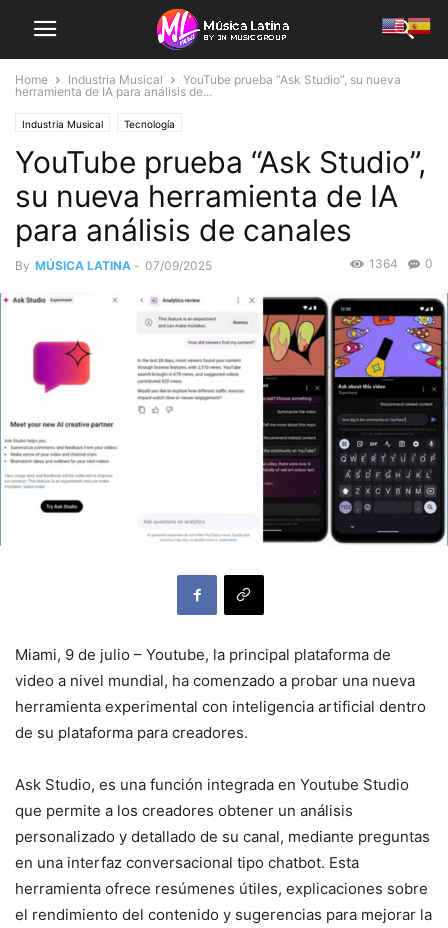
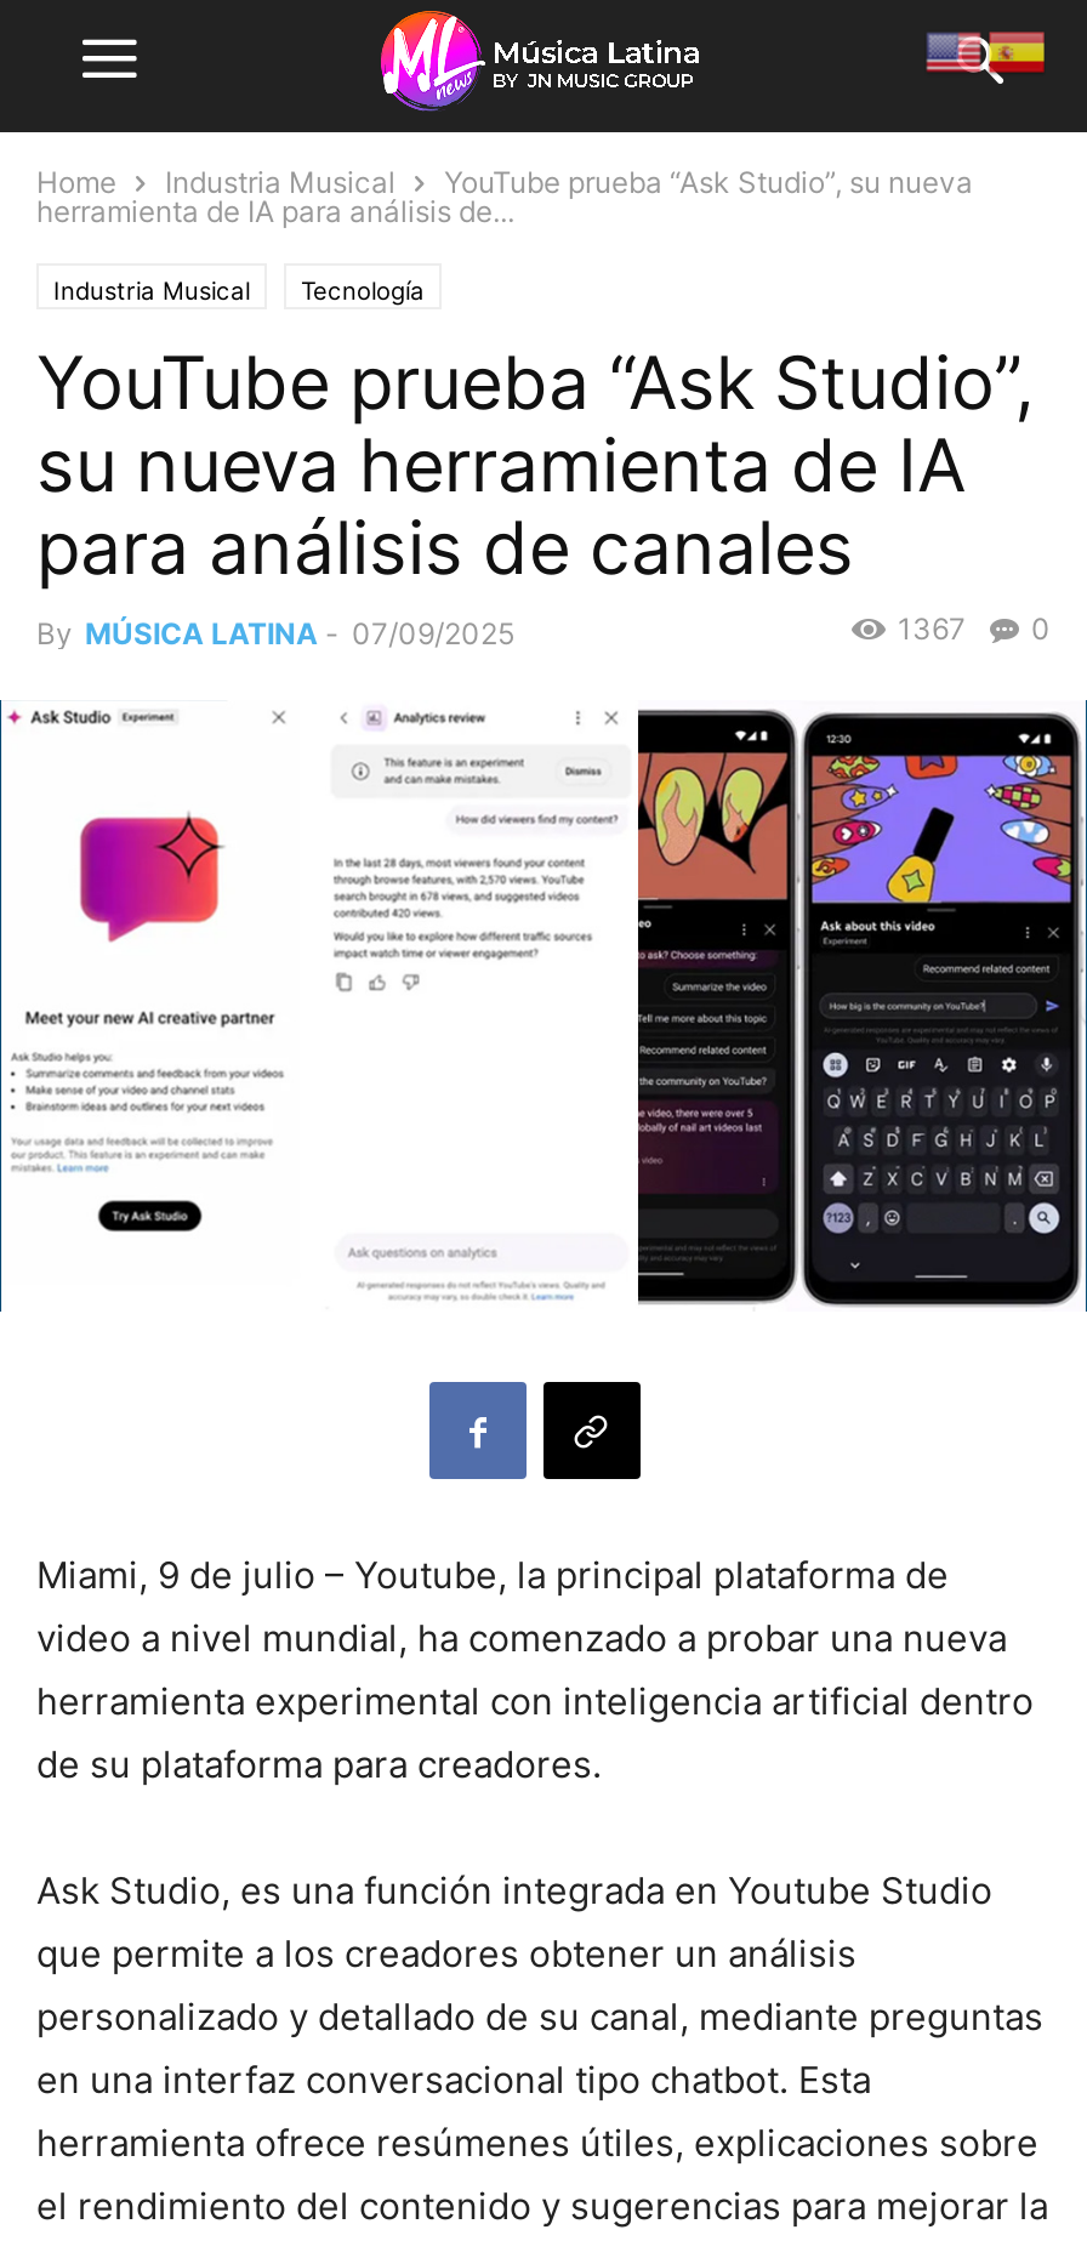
[369,256,433,271] 1364 0 -> [898,610,1051,647] 1367 0

